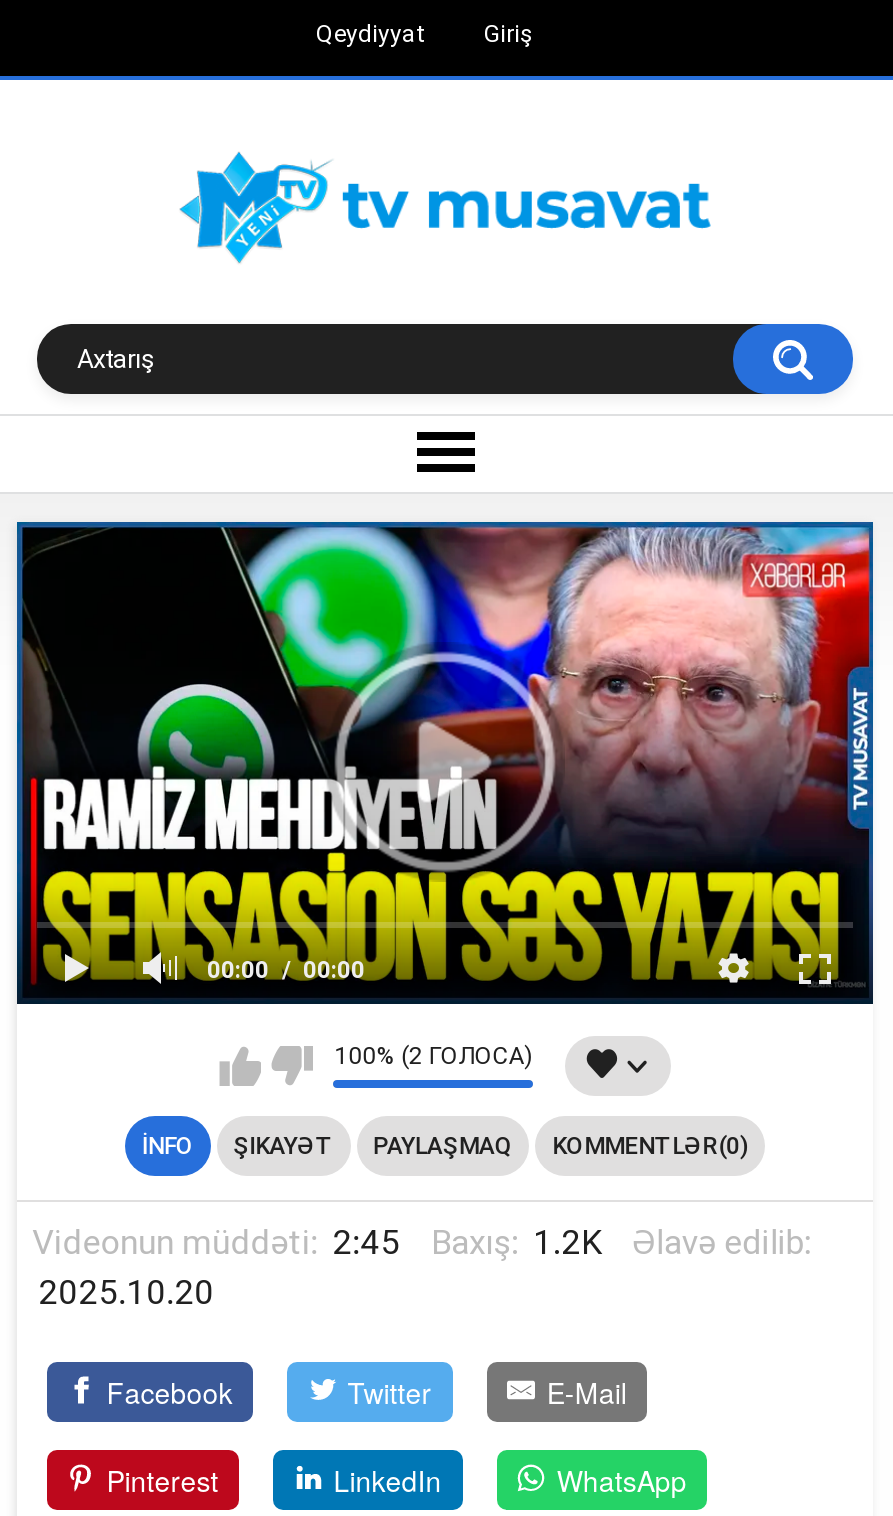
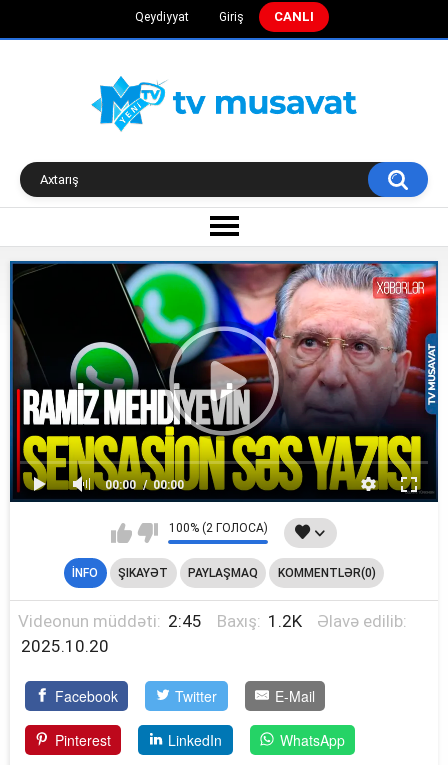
none -> [273,9,313,24] CANLI

